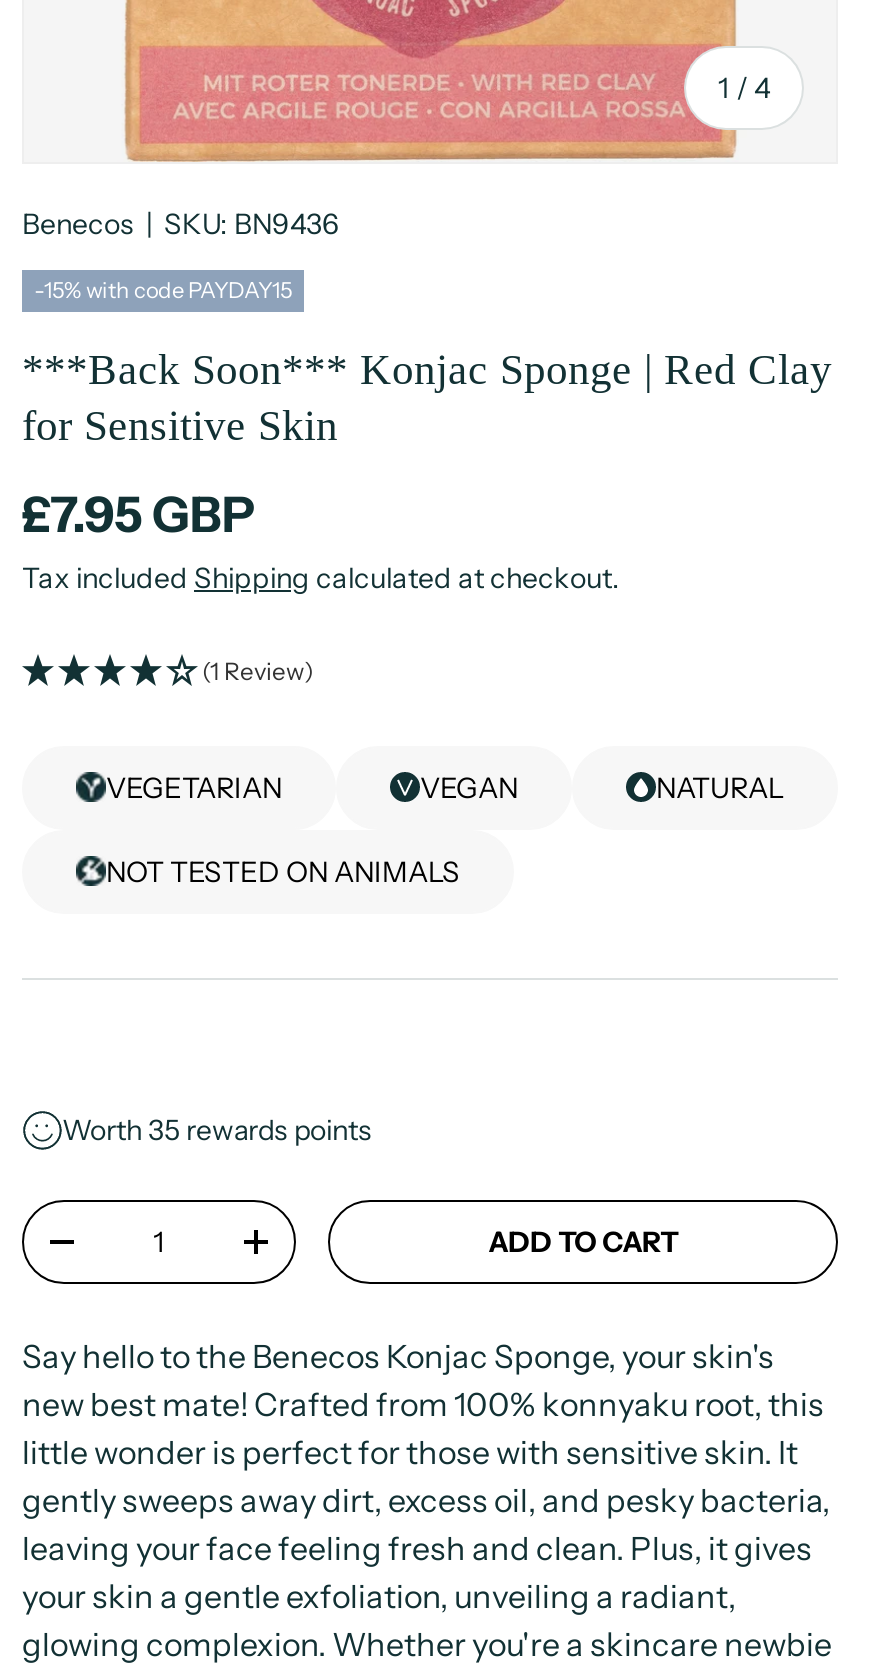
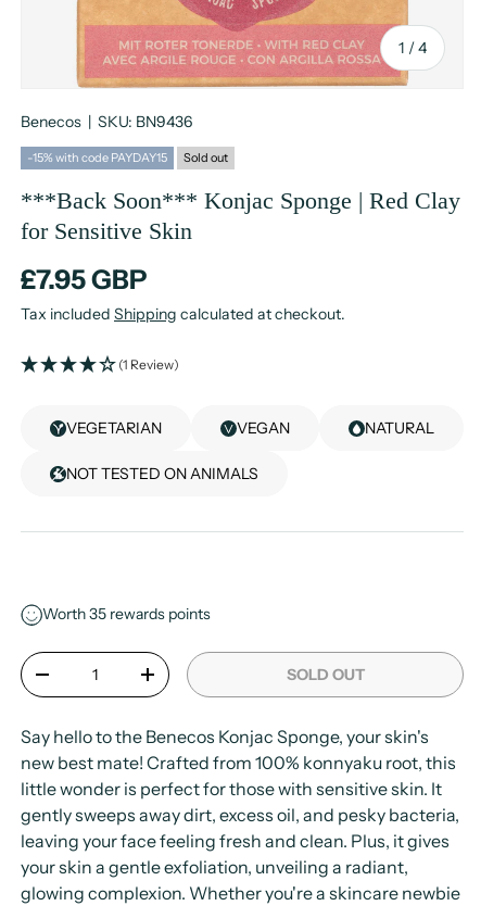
none -> [183,150,228,165] Sold out
[488,1224,678,1260] ADD TO CART -> [286,665,364,684] SOLD OUT

